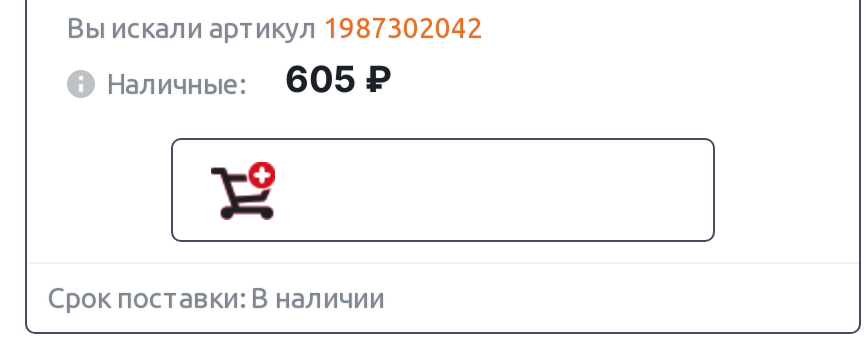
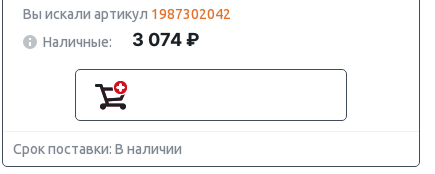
[107,58,391,100] Наличные: 605 ₽ -> [43,29,199,50] Наличные: 3 074 ₽

